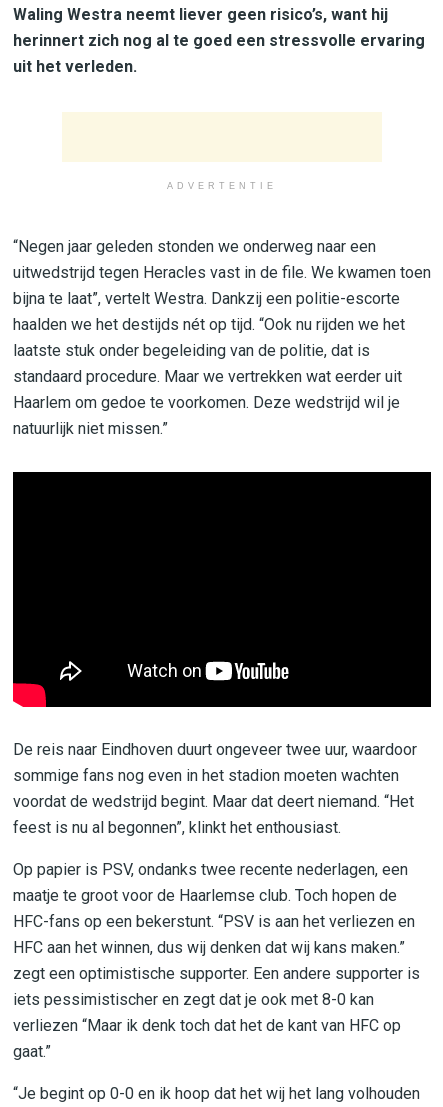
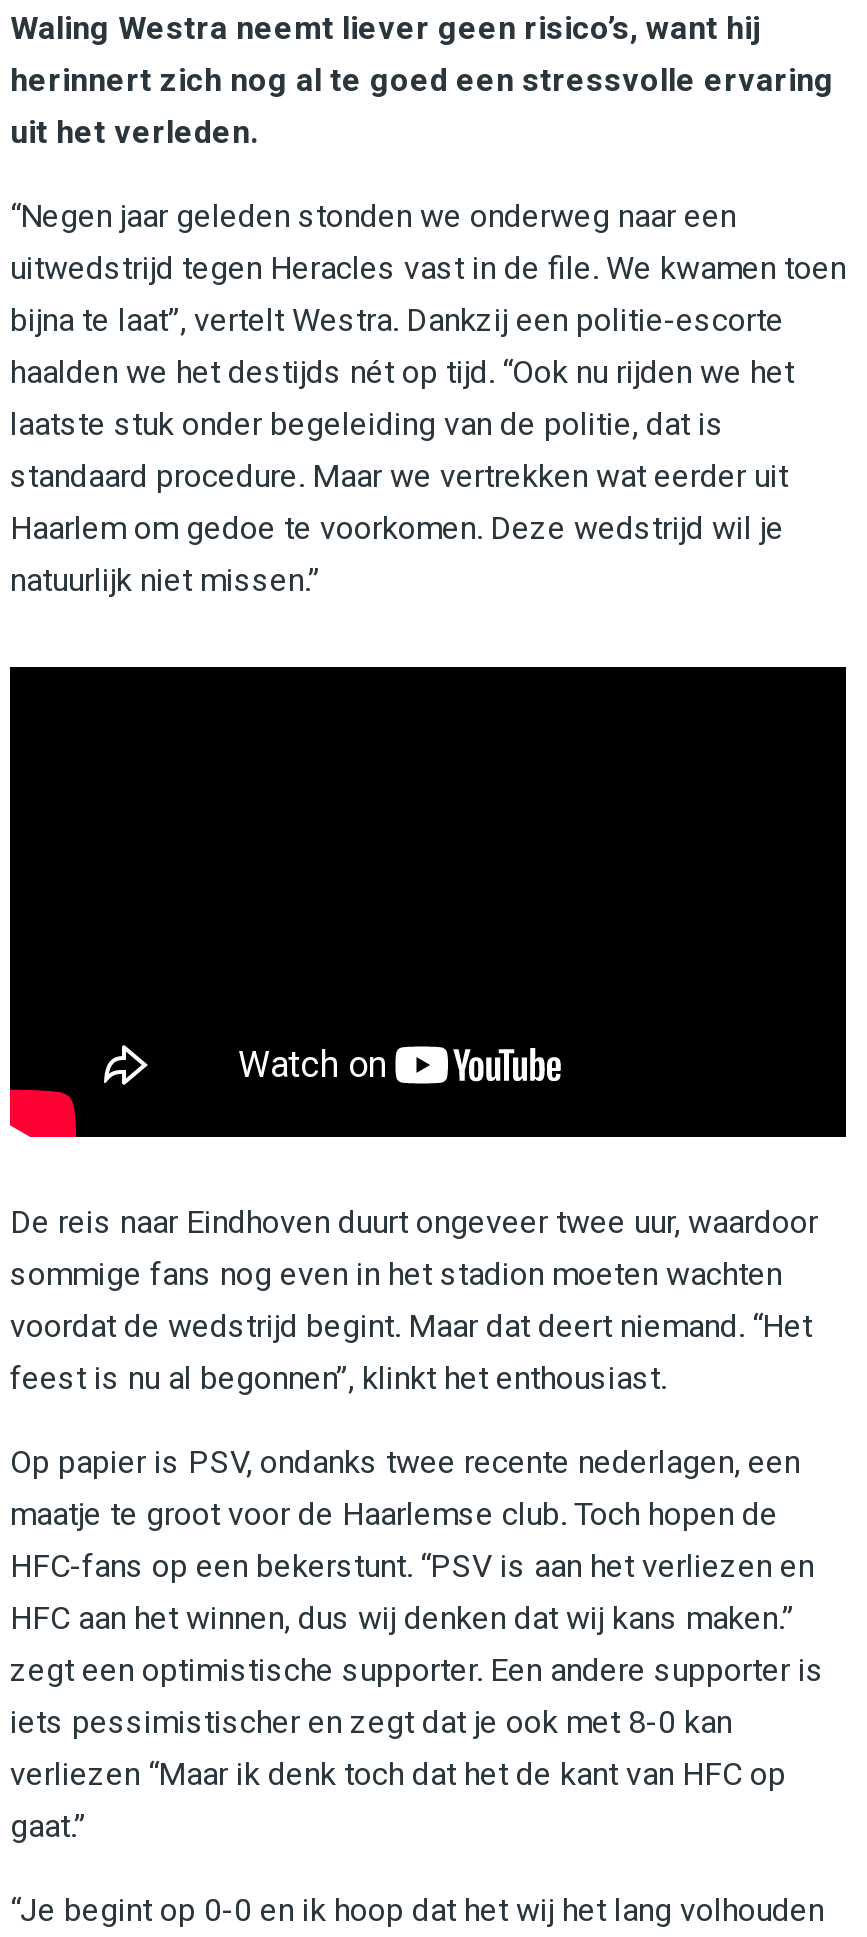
[167,181,277,191] ADVERTENTIE -> none

